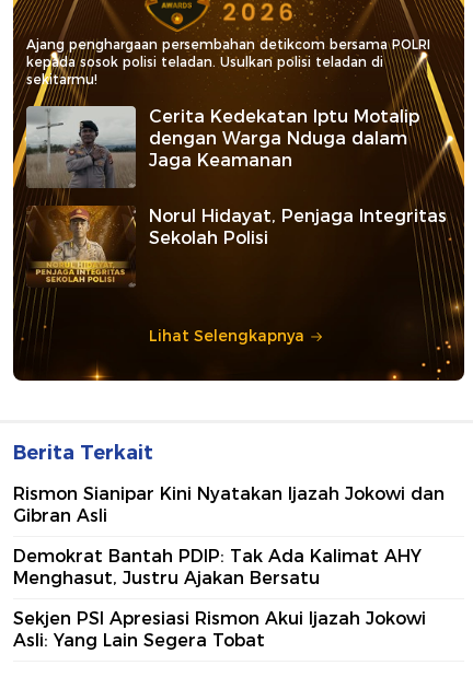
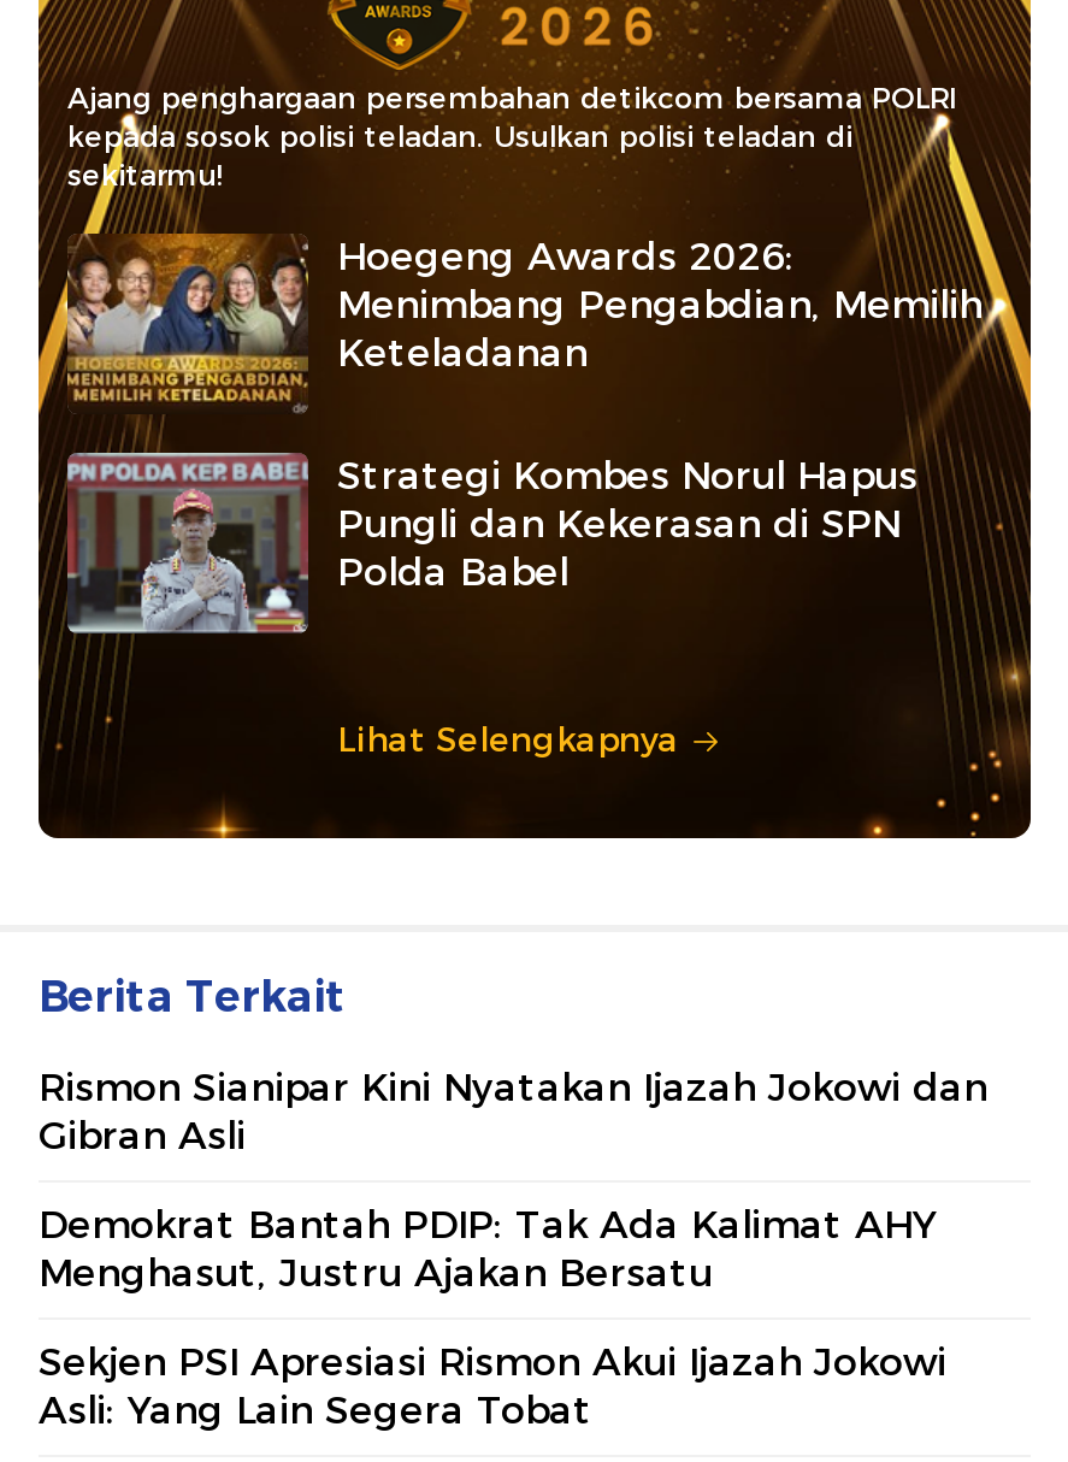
[25,105,419,188] [image] | Cerita Kedekatan Iptu Motalip | dengan Warga Nduga dalam | Jaga Keamanan -> [65,231,983,412] [image] | Hoegeng Awards 2026: | Menimbang Pengabdian, Memilih | Keteladanan
[26,205,447,288] [image] | Norul Hidayat, Penjaga Integritas | Sekolah Polisi -> [65,450,917,636] [image] | Strategi Kombes Norul Hapus | Pungli dan Kekerasan di SPN | Polda Babel

